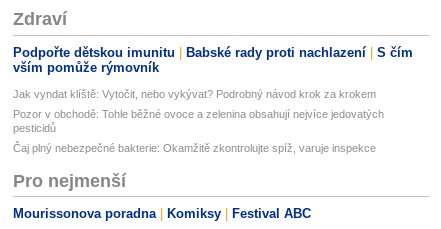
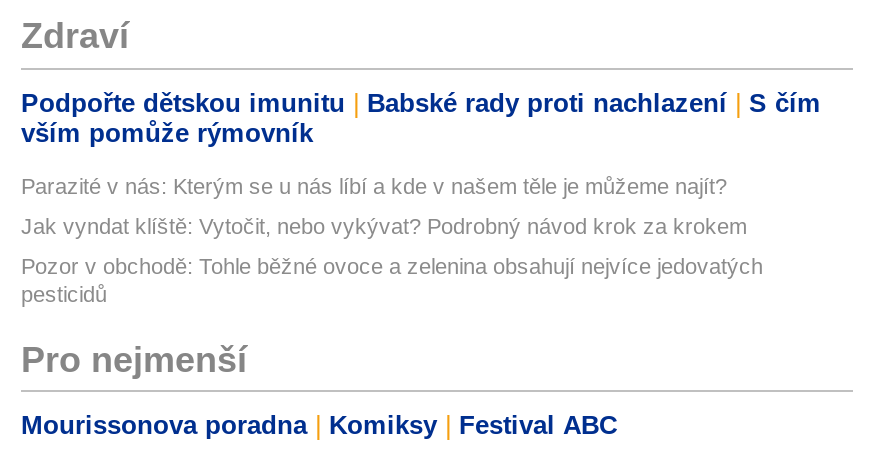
none -> [21,174,727,198] Parazité v nás: Kterým se u nás líbí a kde v našem těle je můžeme najít?
moved [13,88,384,134] -> [21,214,763,306]: Jak vyndat klíště: Vytočit, nebo vykývat? Podrobný návod krok za krokem | Pozor v obchodě: Tohle běžné ovoce a zelenina obsahují nejvíce jedovatých | pesticidů
[13,142,376,154] Čaj plný nebezpečné bakterie: Okamžitě zkontrolujte spíž, varuje inspekce -> none

